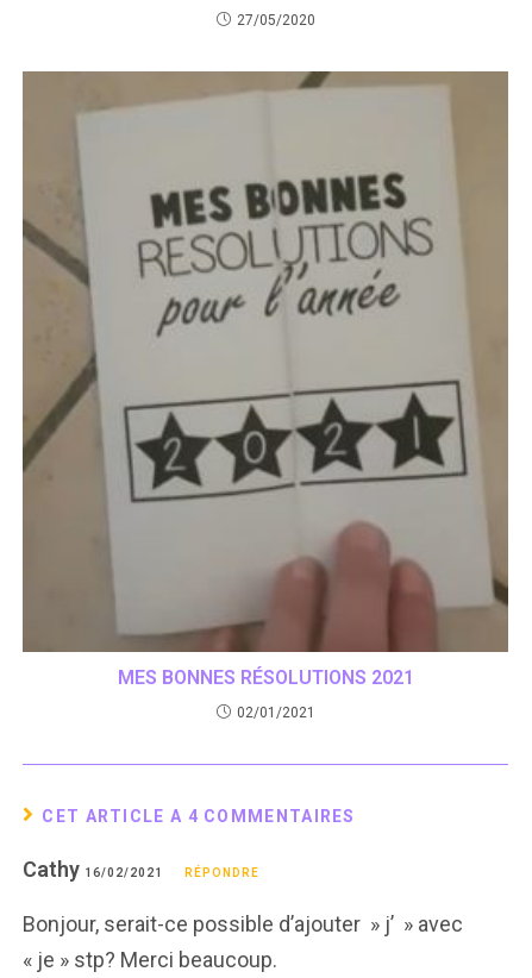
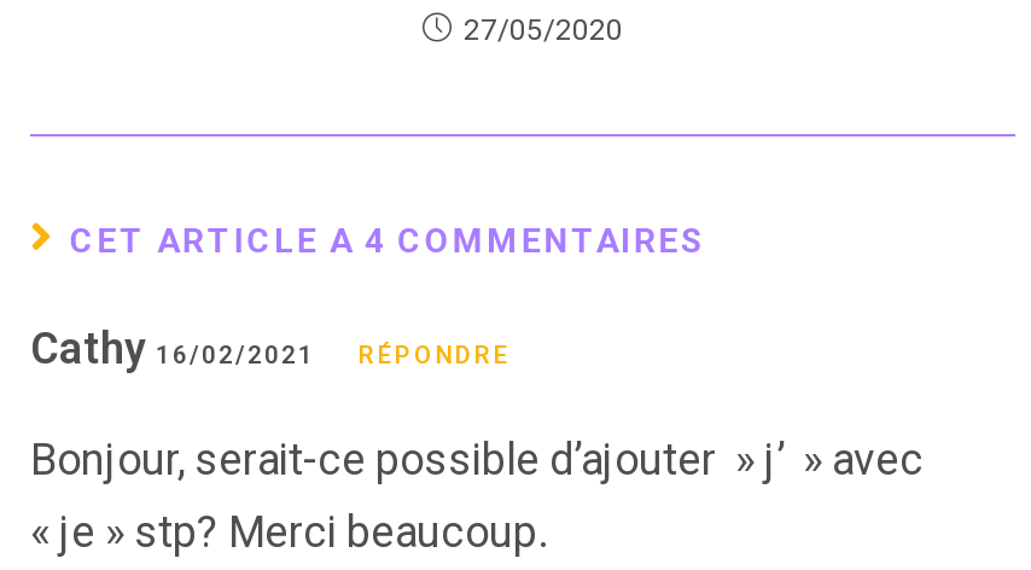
[21,70,509,721] [image] | MES BONNES RÉSOLUTIONS 2021 | 02/01/2021 -> none

